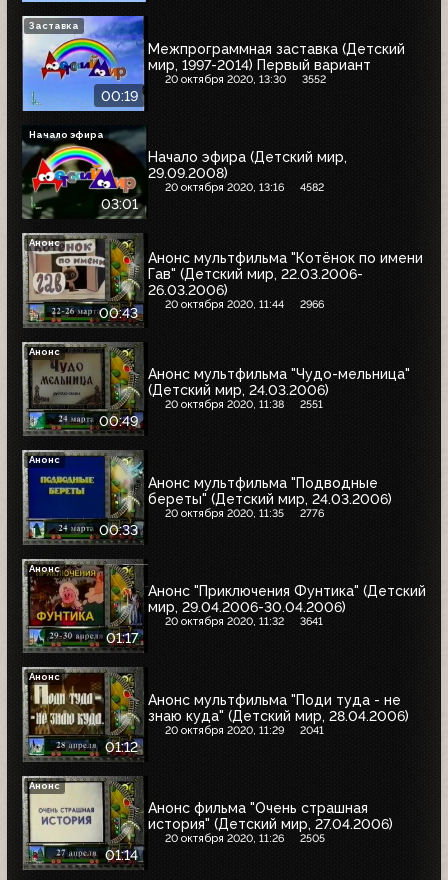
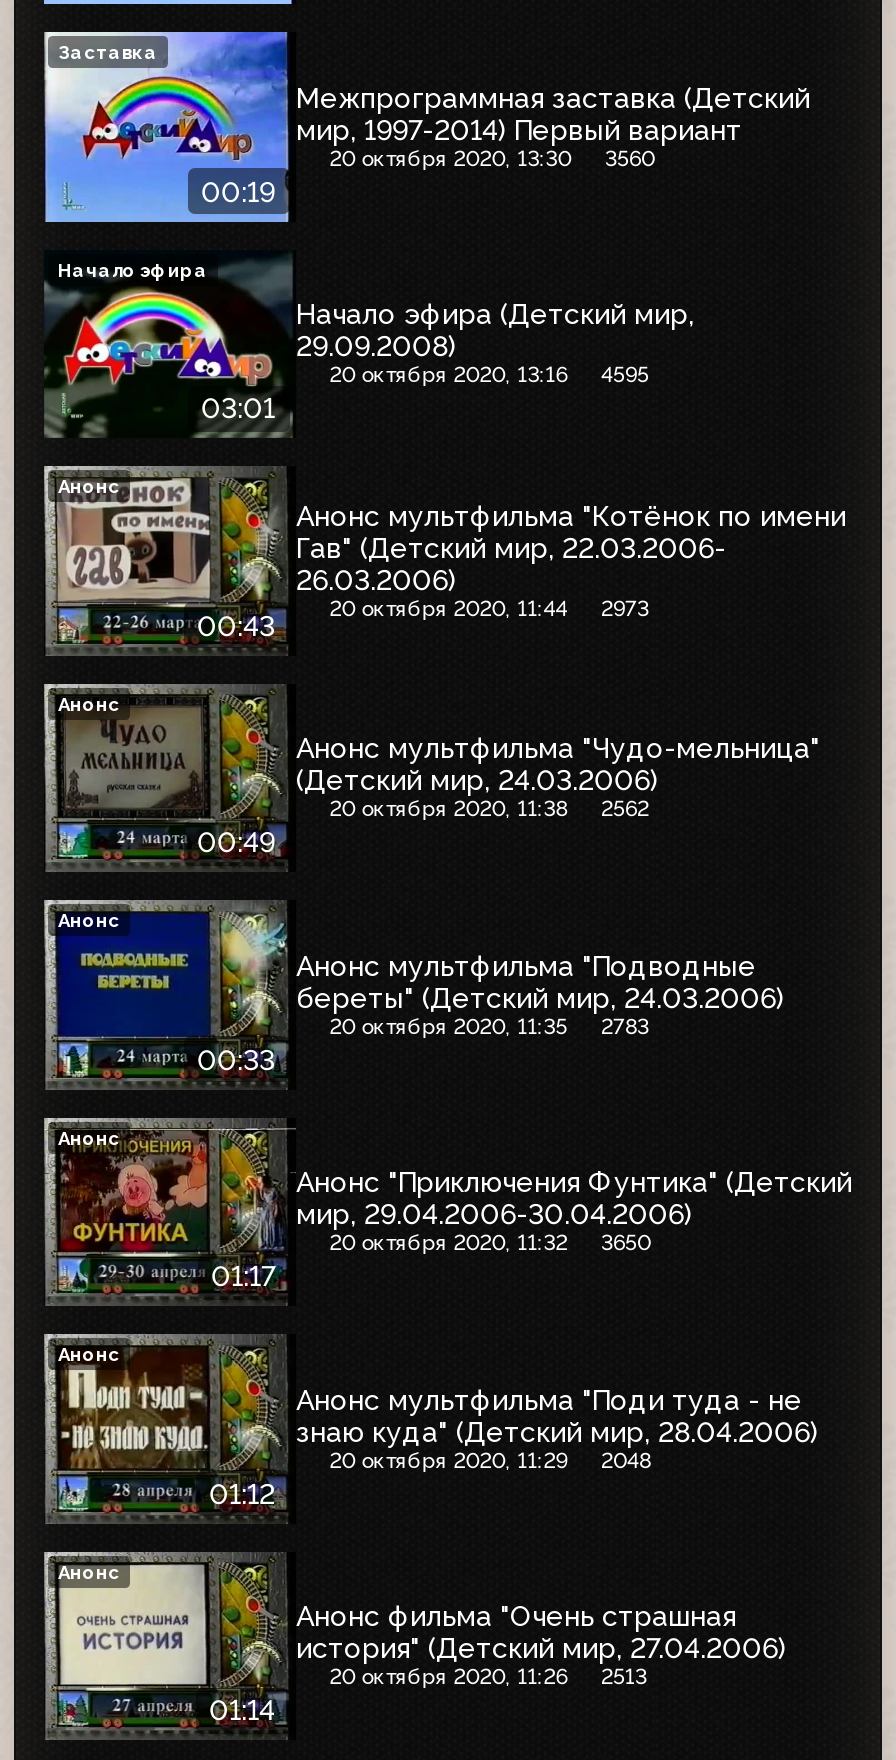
[165,73,326,86] 20 октября 2020, 13:30 3552 -> [329,146,655,172] 20 октября 2020, 13:30 3560
[165,181,324,194] 20 октября 2020, 13:16 4582 -> [329,362,649,388] 20 октября 2020, 13:16 4595
[165,298,324,311] 20 октября 2020, 11:44 2966 -> [329,596,649,622] 20 октября 2020, 11:44 2973
[165,398,323,411] 20 октября 2020, 11:38 2551 -> [329,796,649,822] 20 октября 2020, 11:38 2562
[165,507,324,520] 20 октября 2020, 11:35 2776 -> [329,1014,649,1040] 20 октября 2020, 11:35 2783
[165,615,323,628] 20 октября 2020, 11:32 3641 -> [329,1230,651,1256] 20 октября 2020, 11:32 3650
[165,724,324,737] 20 октября 2020, 11:29 2041 -> [329,1448,651,1474] 20 октября 2020, 11:29 2048
[165,832,325,845] 20 октября 2020, 11:26 2505 -> [329,1664,647,1690] 20 октября 2020, 11:26 2513

